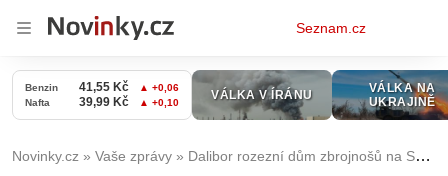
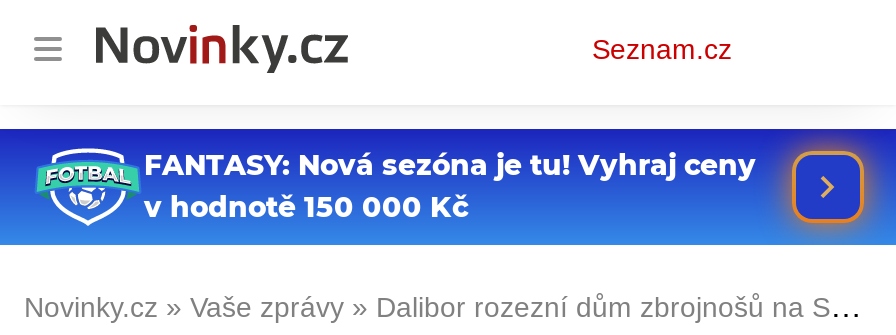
[3,68,445,125] [image] -> [6,127,890,247] [image]

